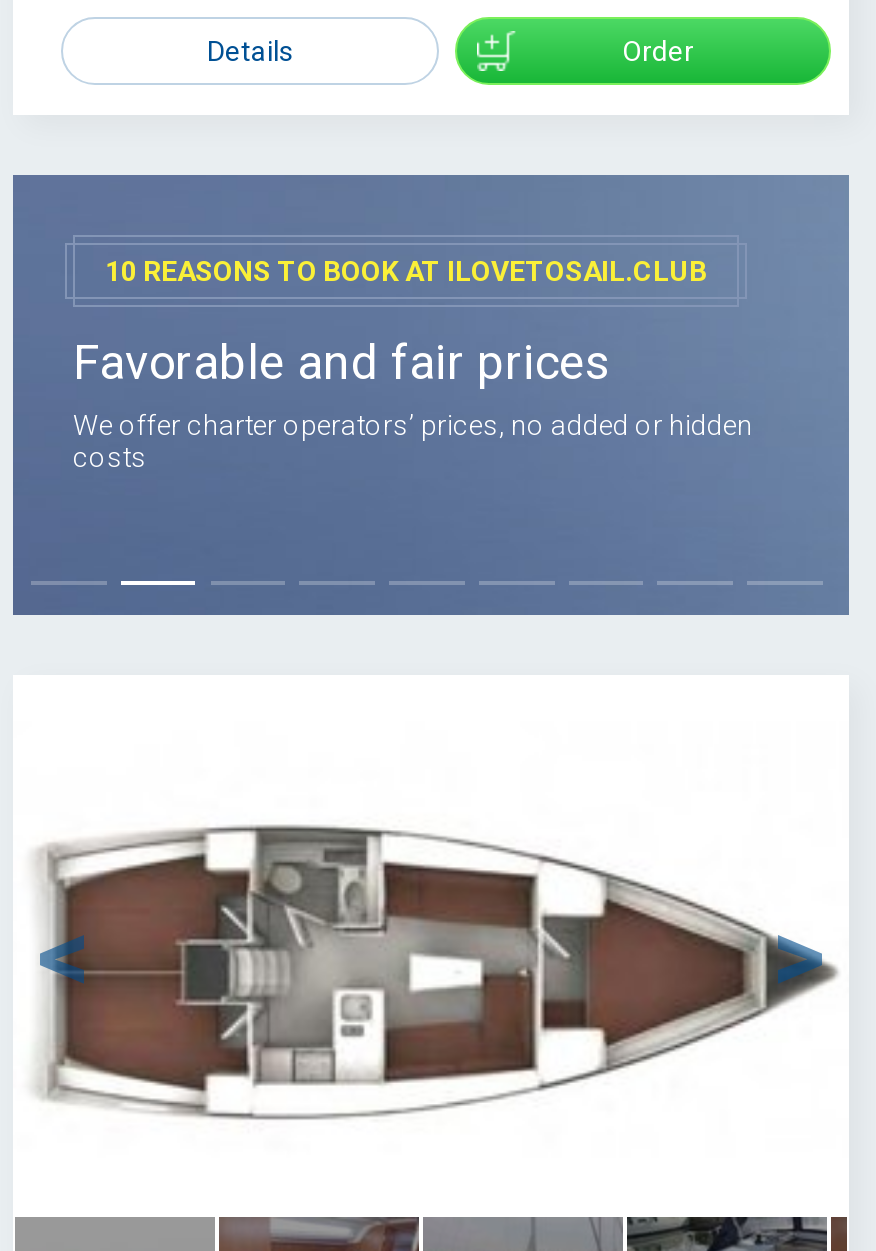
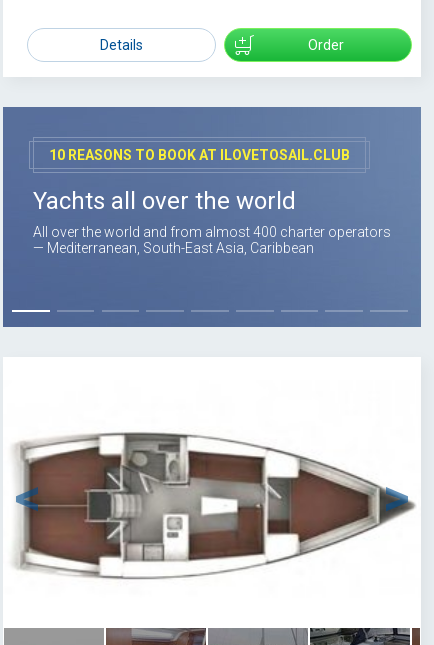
[73,335,753,473] Favorable and fair prices | We offer charter operators’ prices, no added or hidden | costs -> [33,187,391,256] Yachts all over the world | All over the world and from almost 400 charter operators | — Mediterranean, South-East Asia, Caribbean

